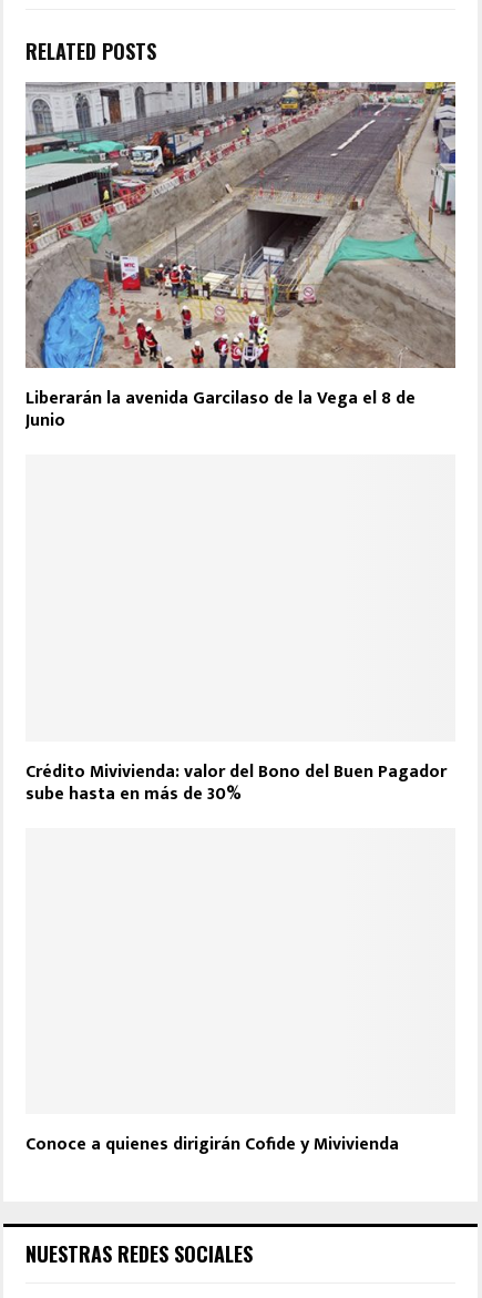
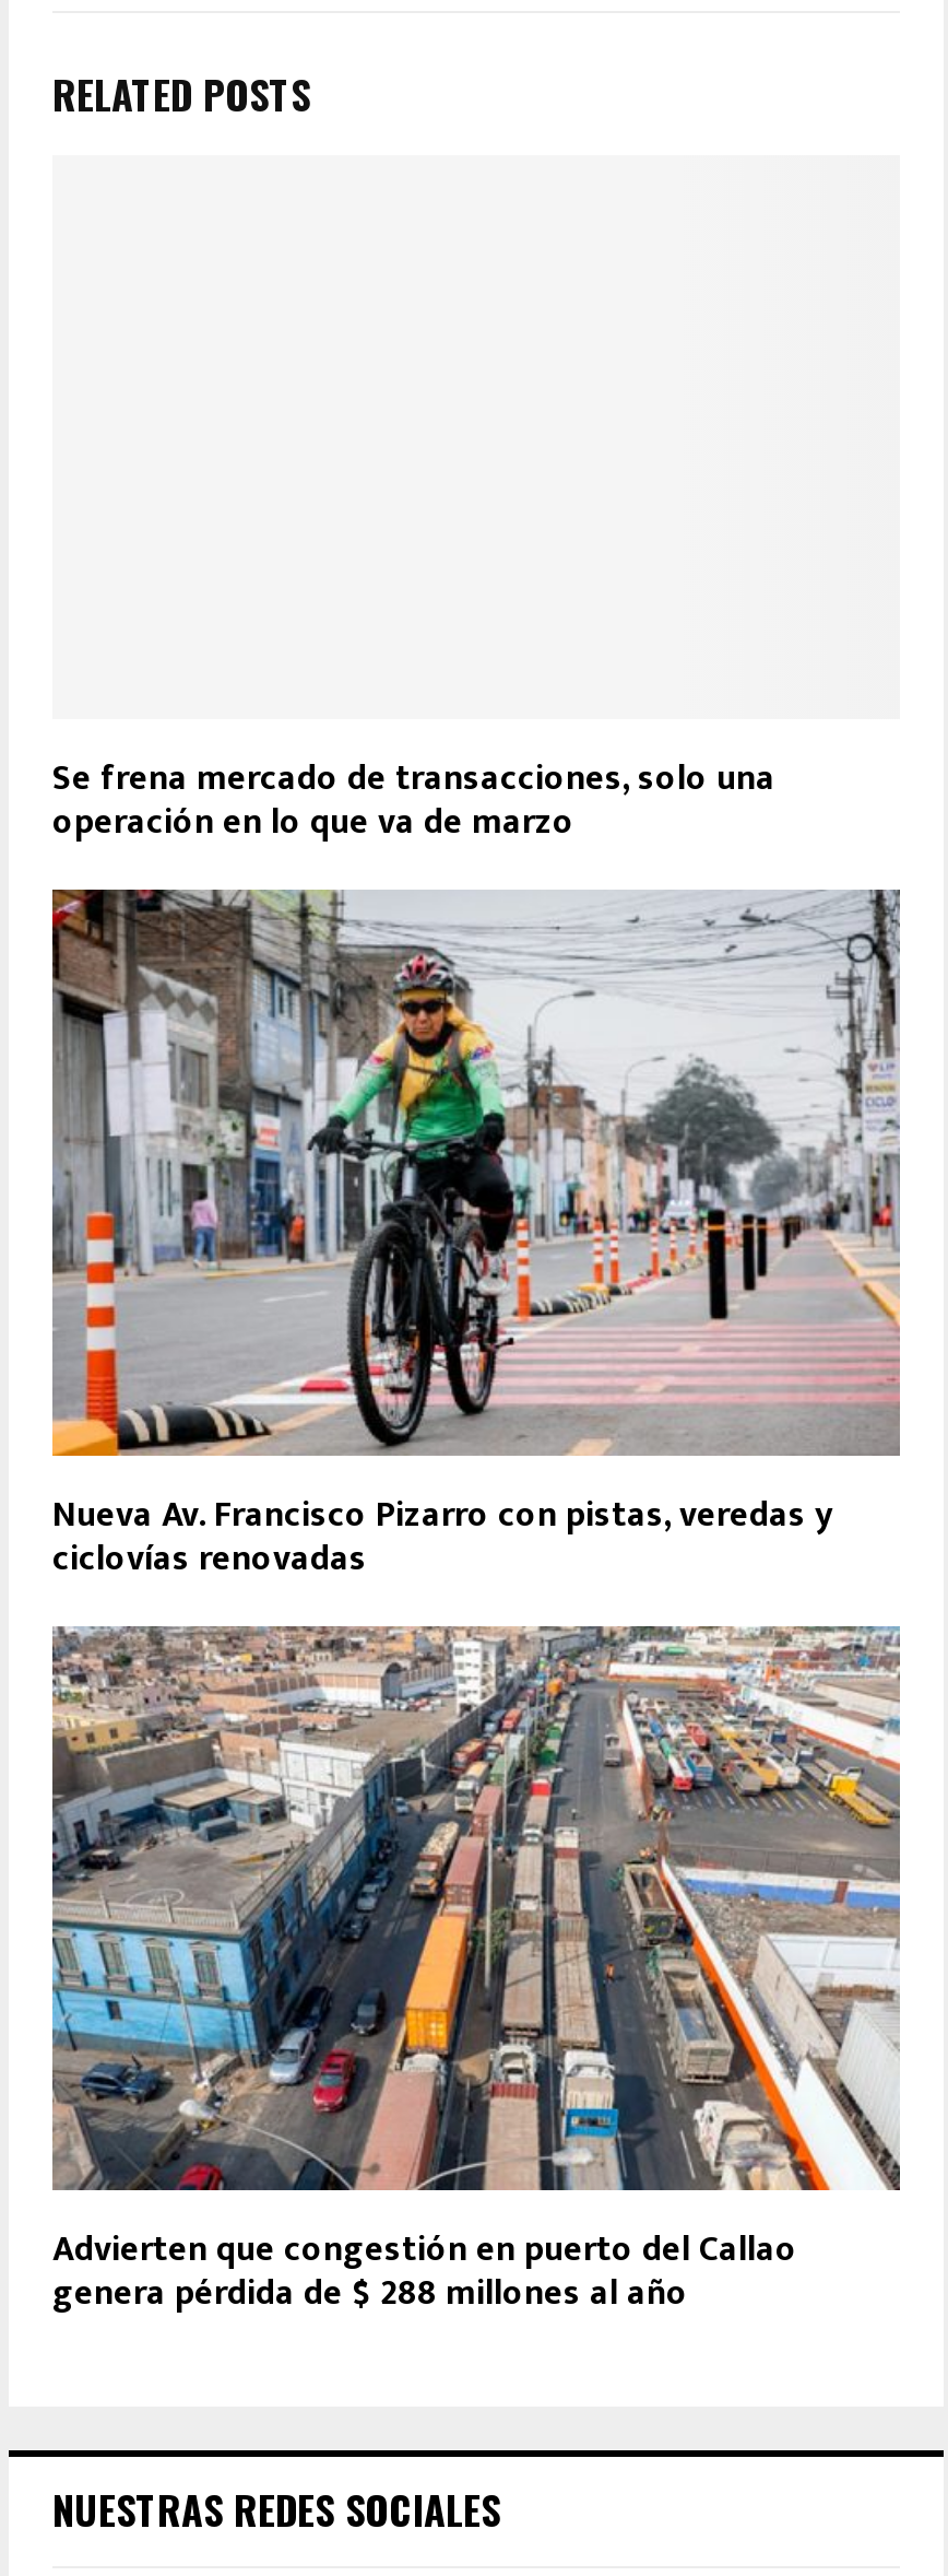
none -> [50,887,902,1458] [image]
none -> [50,1624,902,2192] [image]
[24,81,457,369] [image] -> none
[25,384,416,436] Liberarán la avenida Garcilaso de la Vega el 8 de | Junio -> [52,750,775,853] Se frena mercado de transacciones, solo una | operación en lo que va de marzo
[25,757,447,809] Crédito Mivivienda: valor del Bono del Buen Pagador | sube hasta en más de 30% -> [52,1486,832,1589] Nueva Av. Francisco Pizarro con pistas, veredas y | ciclovías renovadas
[25,1130,399,1160] Conoce a quienes dirigirán Cofide y Mivivienda -> [52,2222,797,2325] Advierten que congestión en puerto del Callao | genera pérdida de $ 288 millones al año

